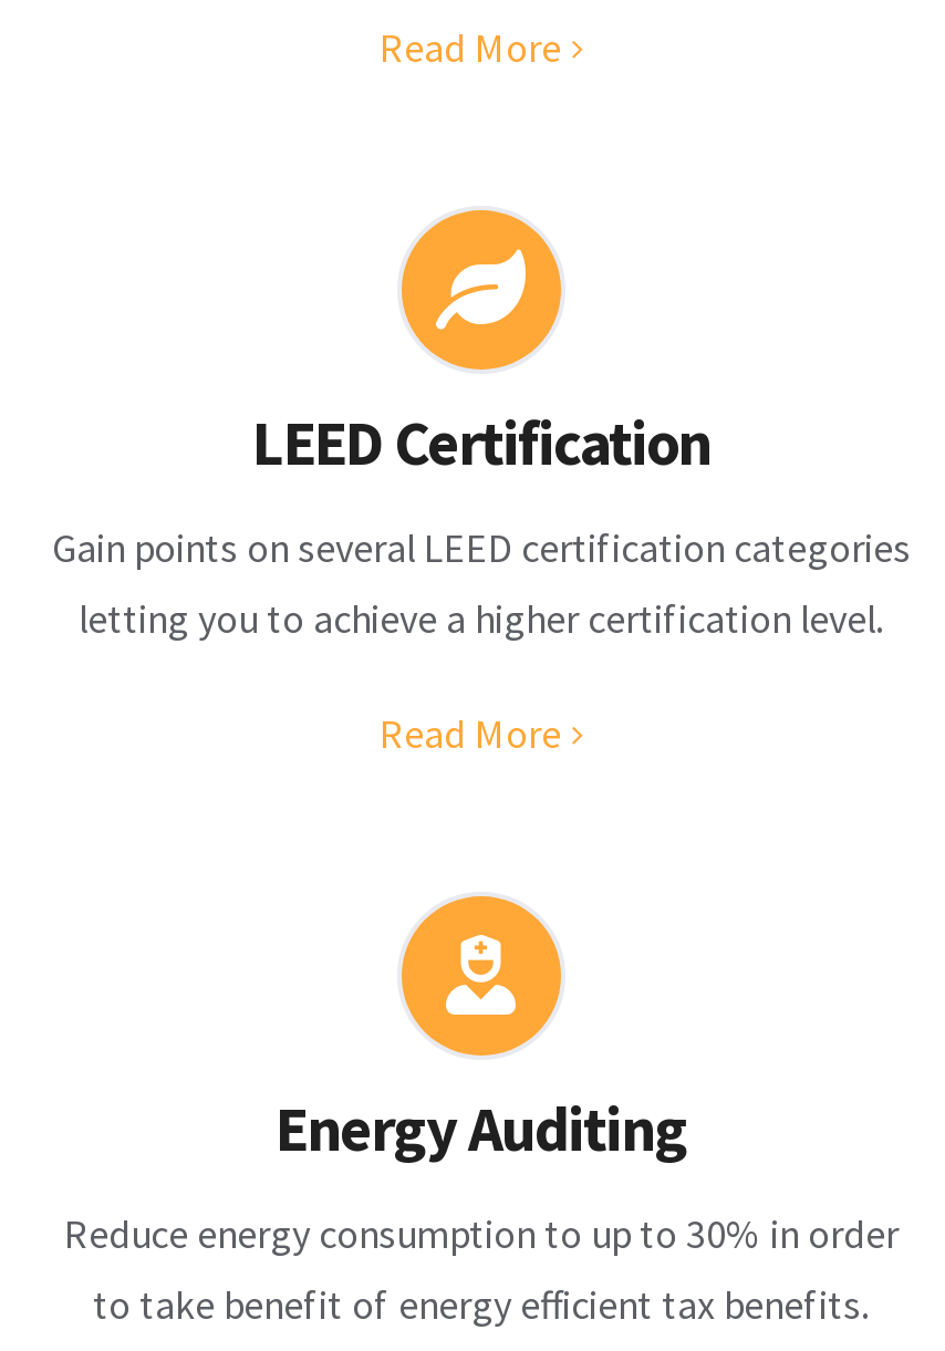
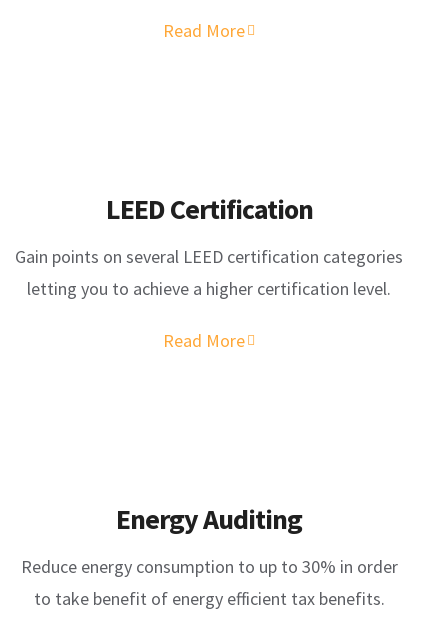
[399,208,563,372] [image] -> none
[399,894,563,1058] [image] -> none

